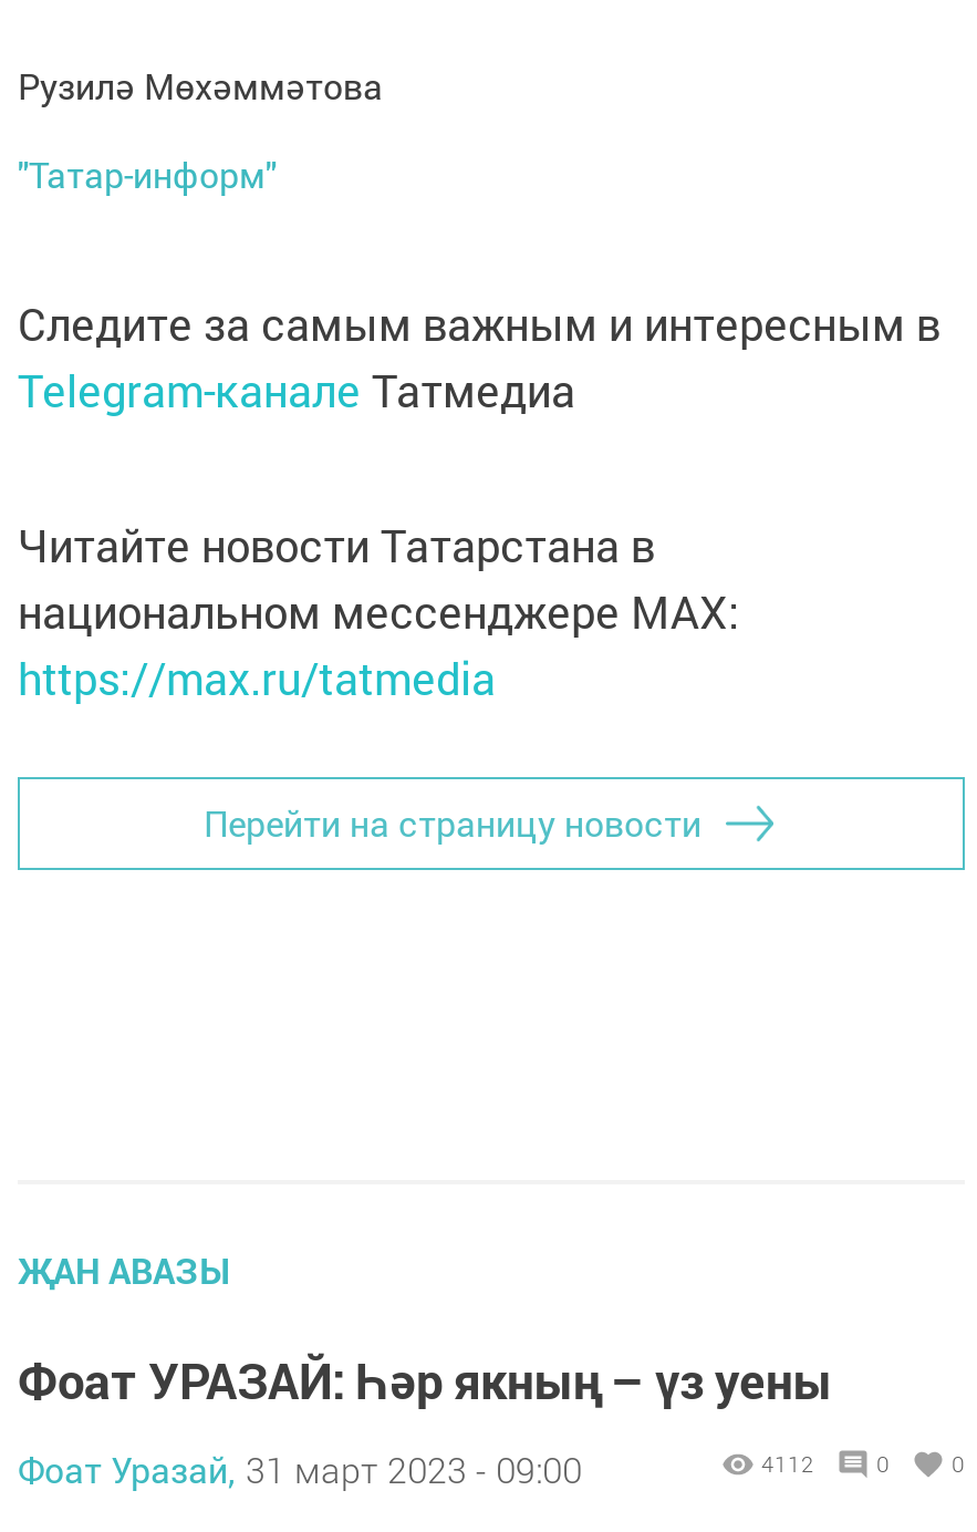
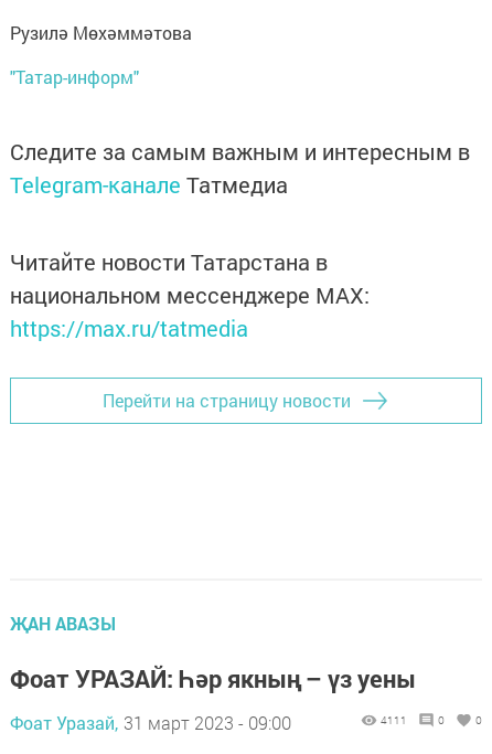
[761,1449,814,1478] 4112 -> [381,713,407,727] 4111

